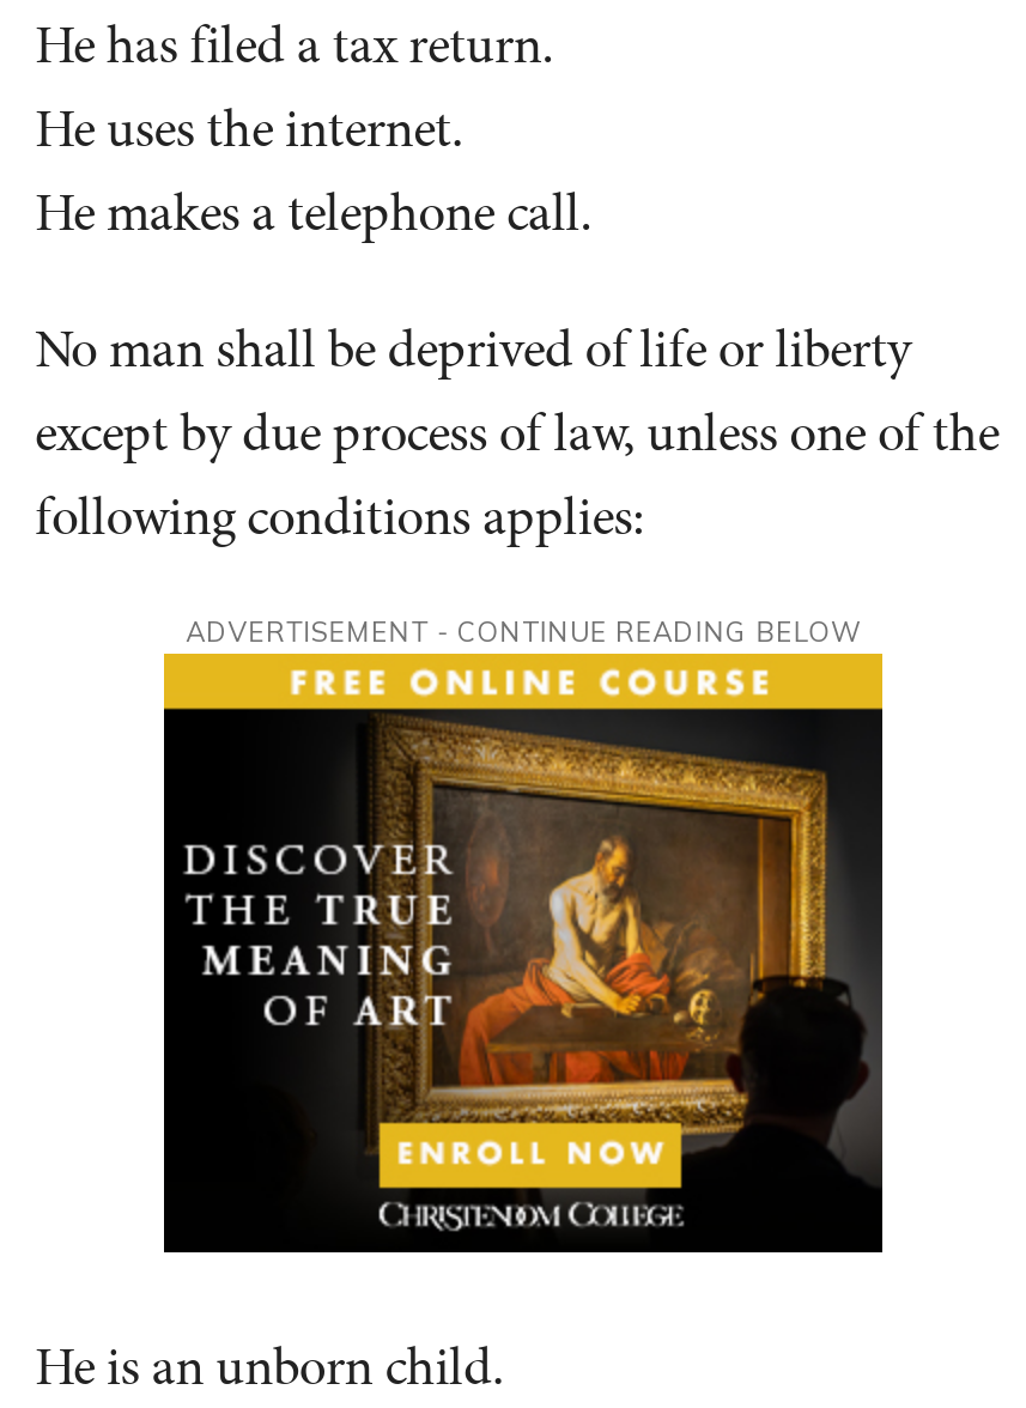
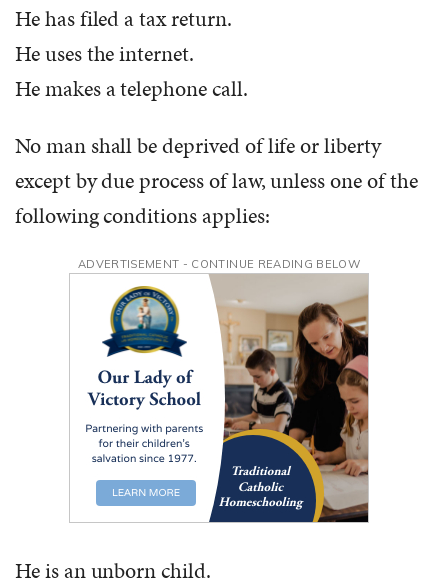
[162,651,885,1255] [image] -> [69,273,369,523] [image]

